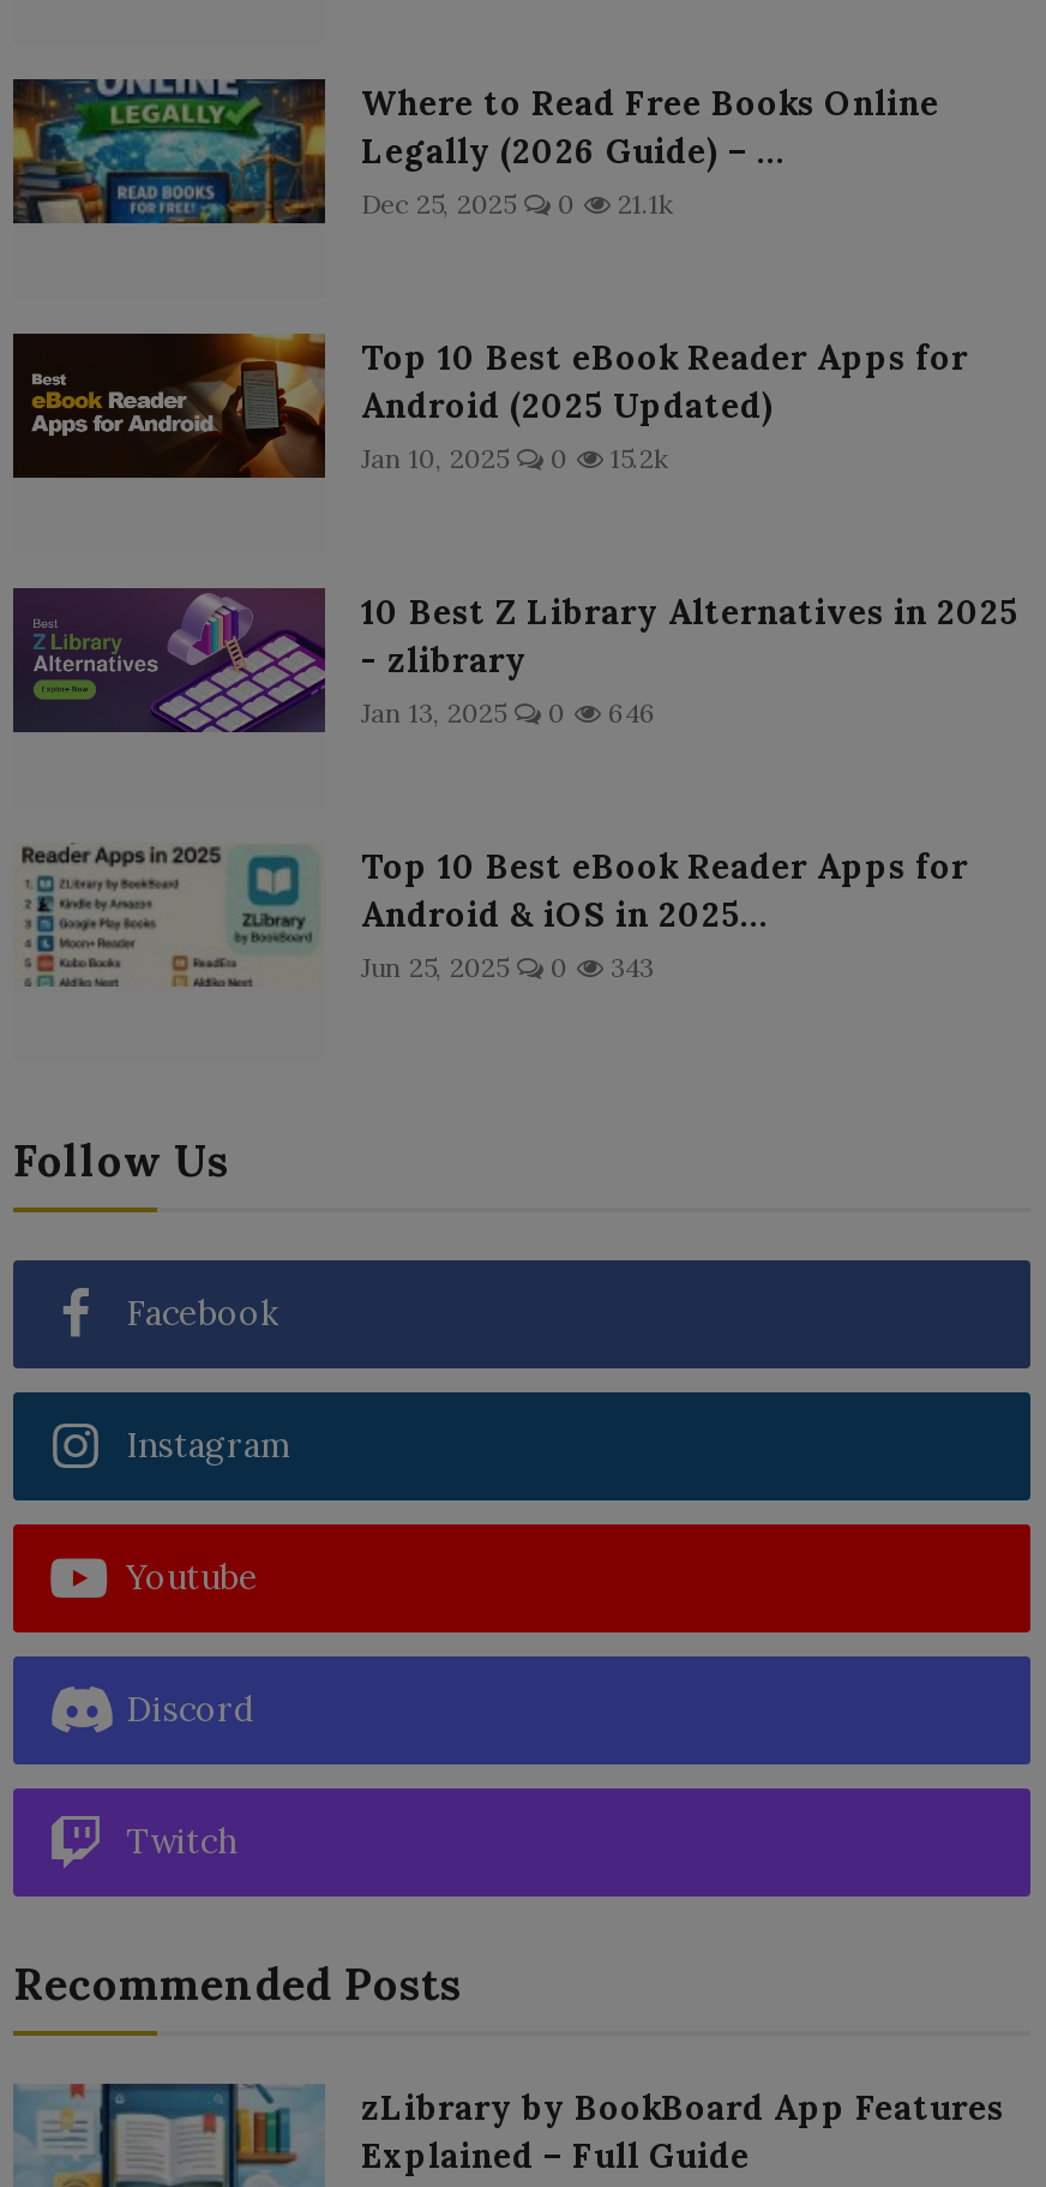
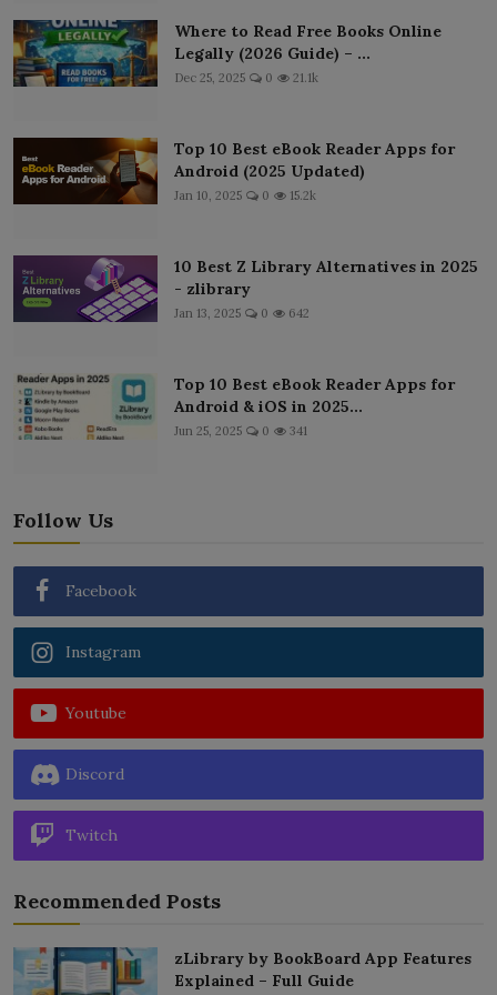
[361,695,656,729] Jan 13, 2025 0 646 -> [174,305,310,321] Jan 13, 2025 0 642
[361,950,654,984] Jun 25, 2025 0 343 -> [174,423,307,438] Jun 25, 2025 0 341

